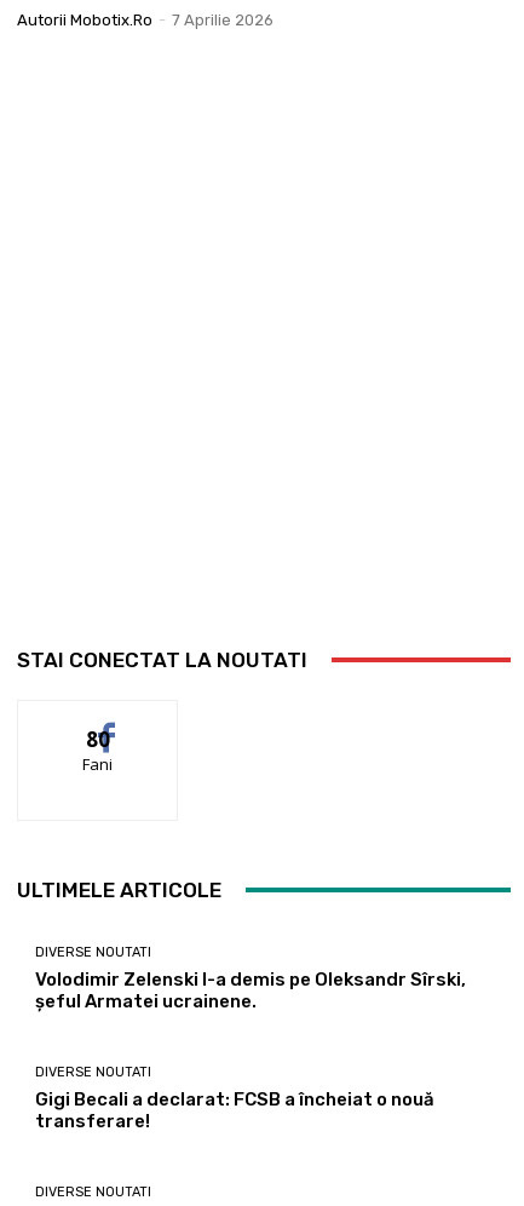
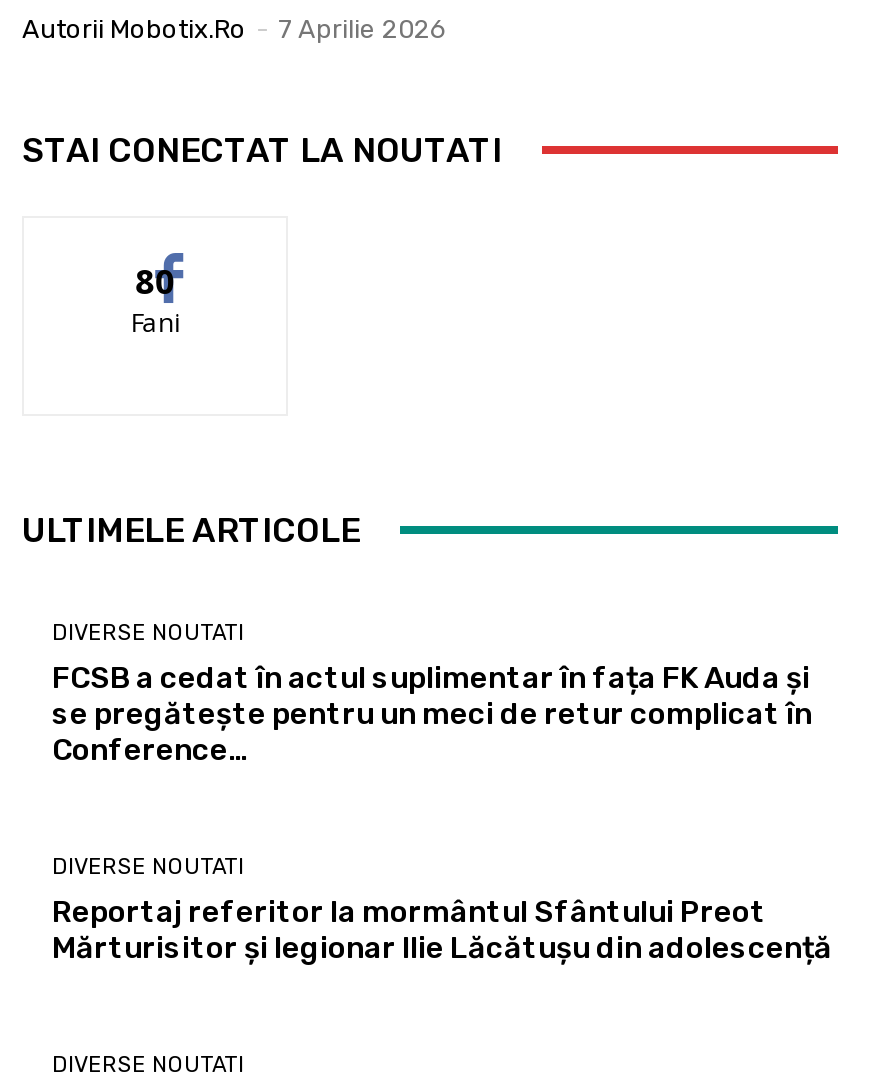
moved [17,647,307,960] -> [22,129,502,645]: STAI CONECTAT LA NOUTATI | Fani | ULTIMELE ARTICOLE | DIVERSE NOUTATI
[35,968,466,1012] Volodimir Zelenski l-a demis pe Oleksandr Sîrski, | șeful Armatei ucrainene. -> [52,659,812,767] FCSB a cedat în actul suplimentar în fața FK Auda și | se pregătește pentru un meci de retur complicat în | Conference…
[35,1088,434,1132] Gigi Becali a declarat: FCSB a încheiat o nouă | transferare! -> [52,893,832,965] Reportaj referitor la mormântul Sfântului Preot | Mărturisitor și legionar Ilie Lăcătușu din adolescență

